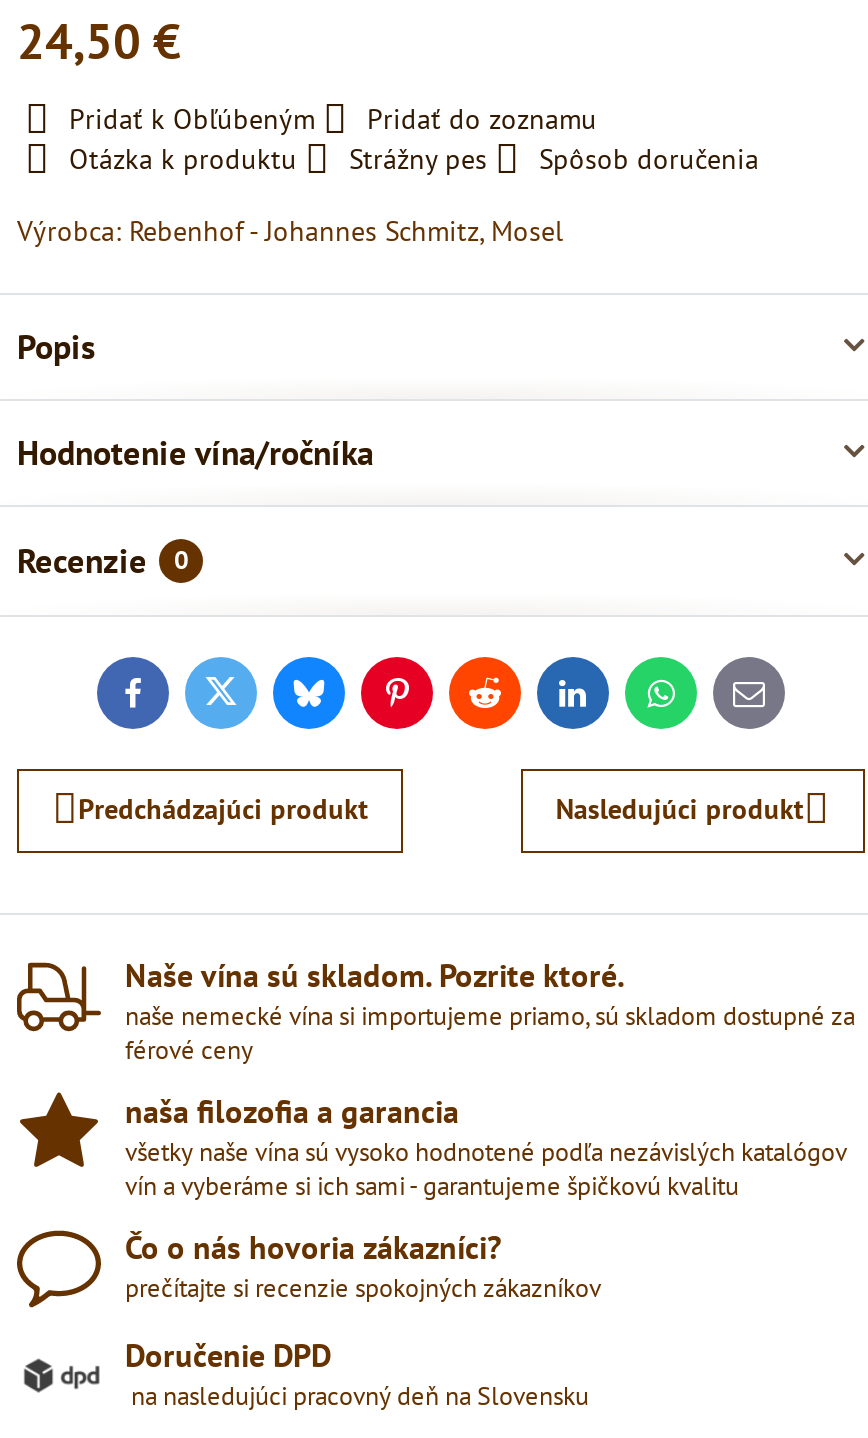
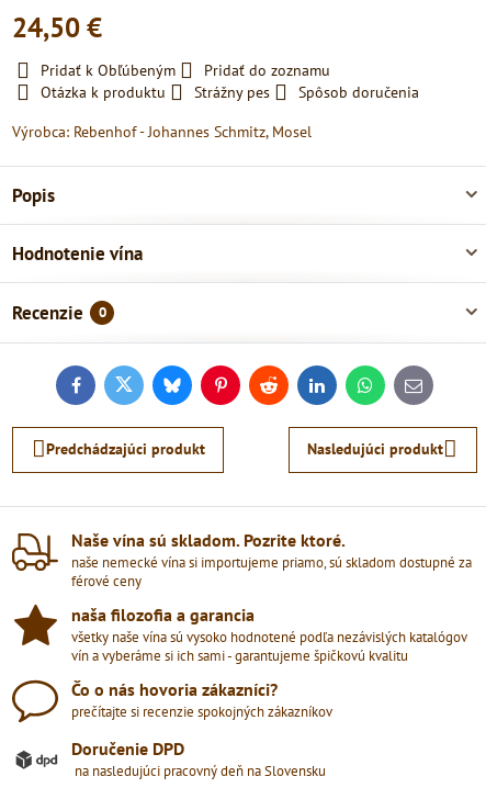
[17,431,373,475] Hodnotenie vína/ročníka -> [12,241,143,265] Hodnotenie vína

